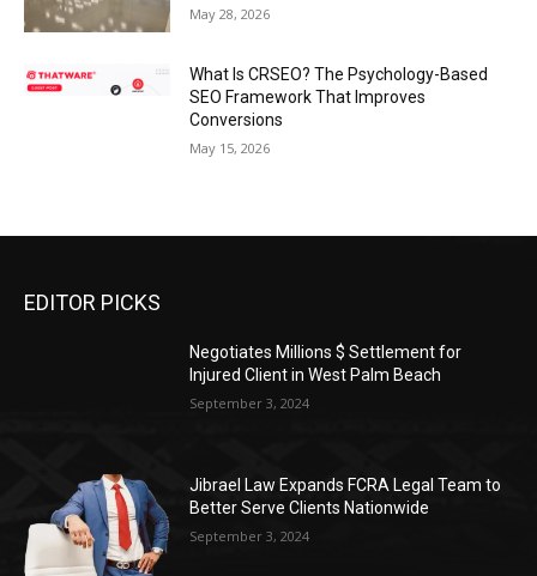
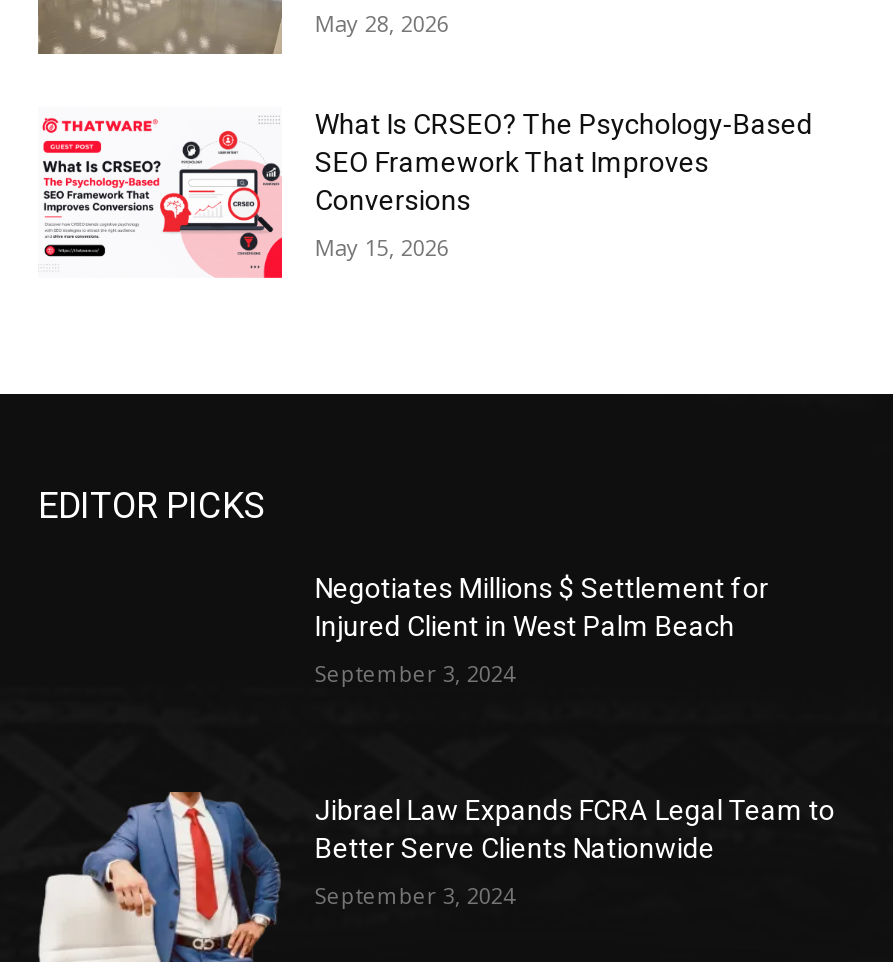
none -> [42,158,284,280] [image]

